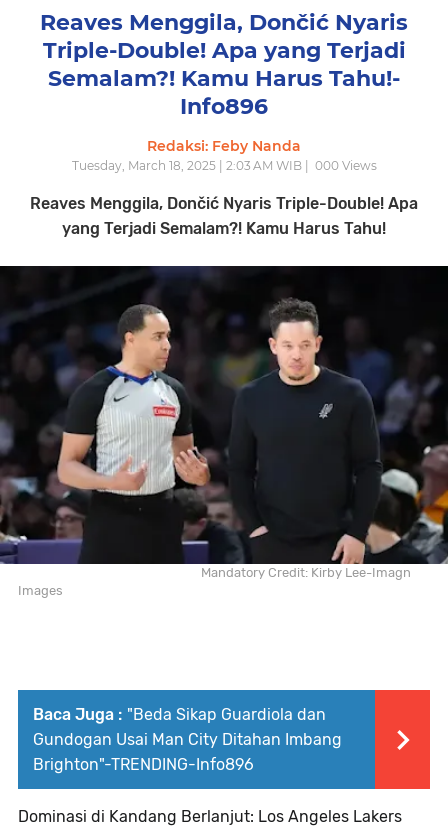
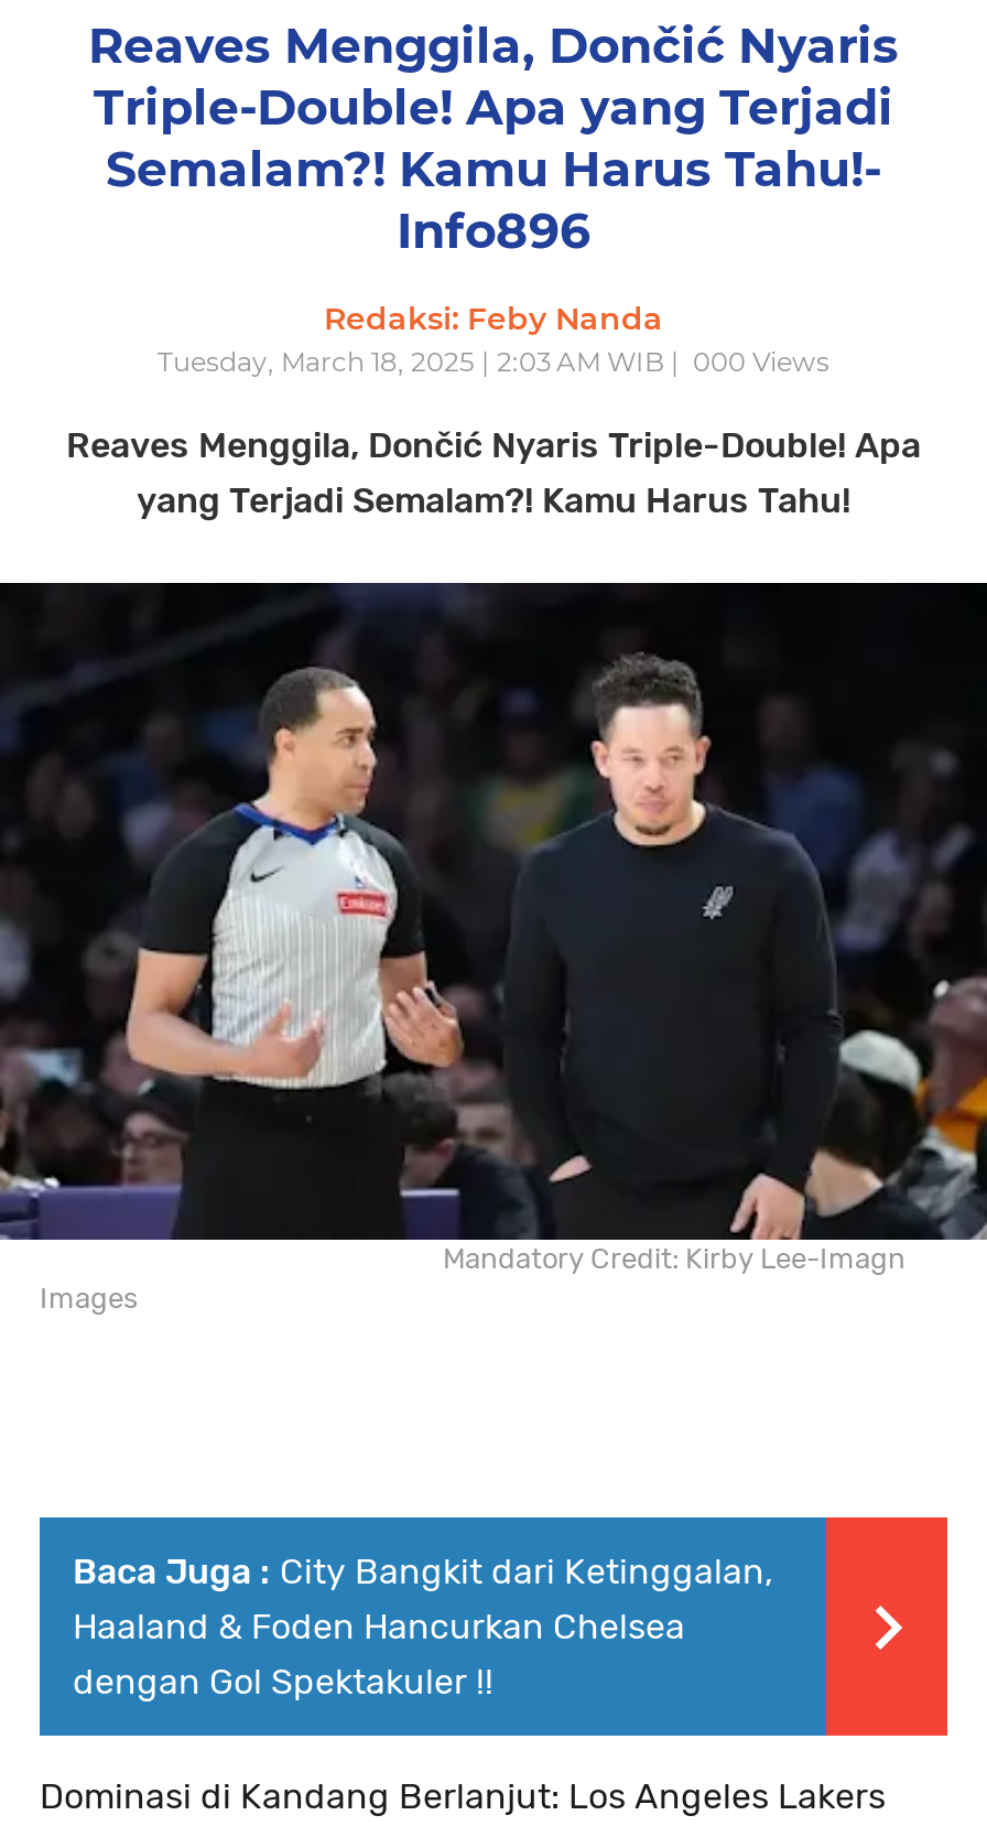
[33,705,342,774] Baca Juga : "Beda Sikap Guardiola dan | Gundogan Usai Man City Ditahan Imbang | Brighton"-TRENDING-Info896 -> [73,1551,773,1703] Baca Juga : City Bangkit dari Ketinggalan, | Haaland & Foden Hancurkan Chelsea | dengan Gol Spektakuler !!

